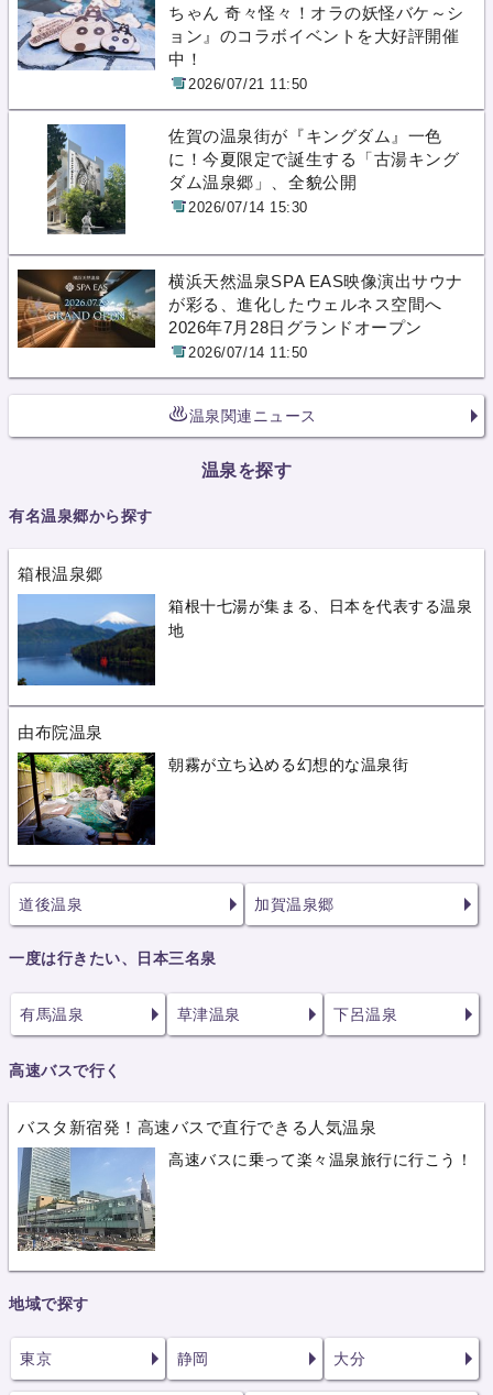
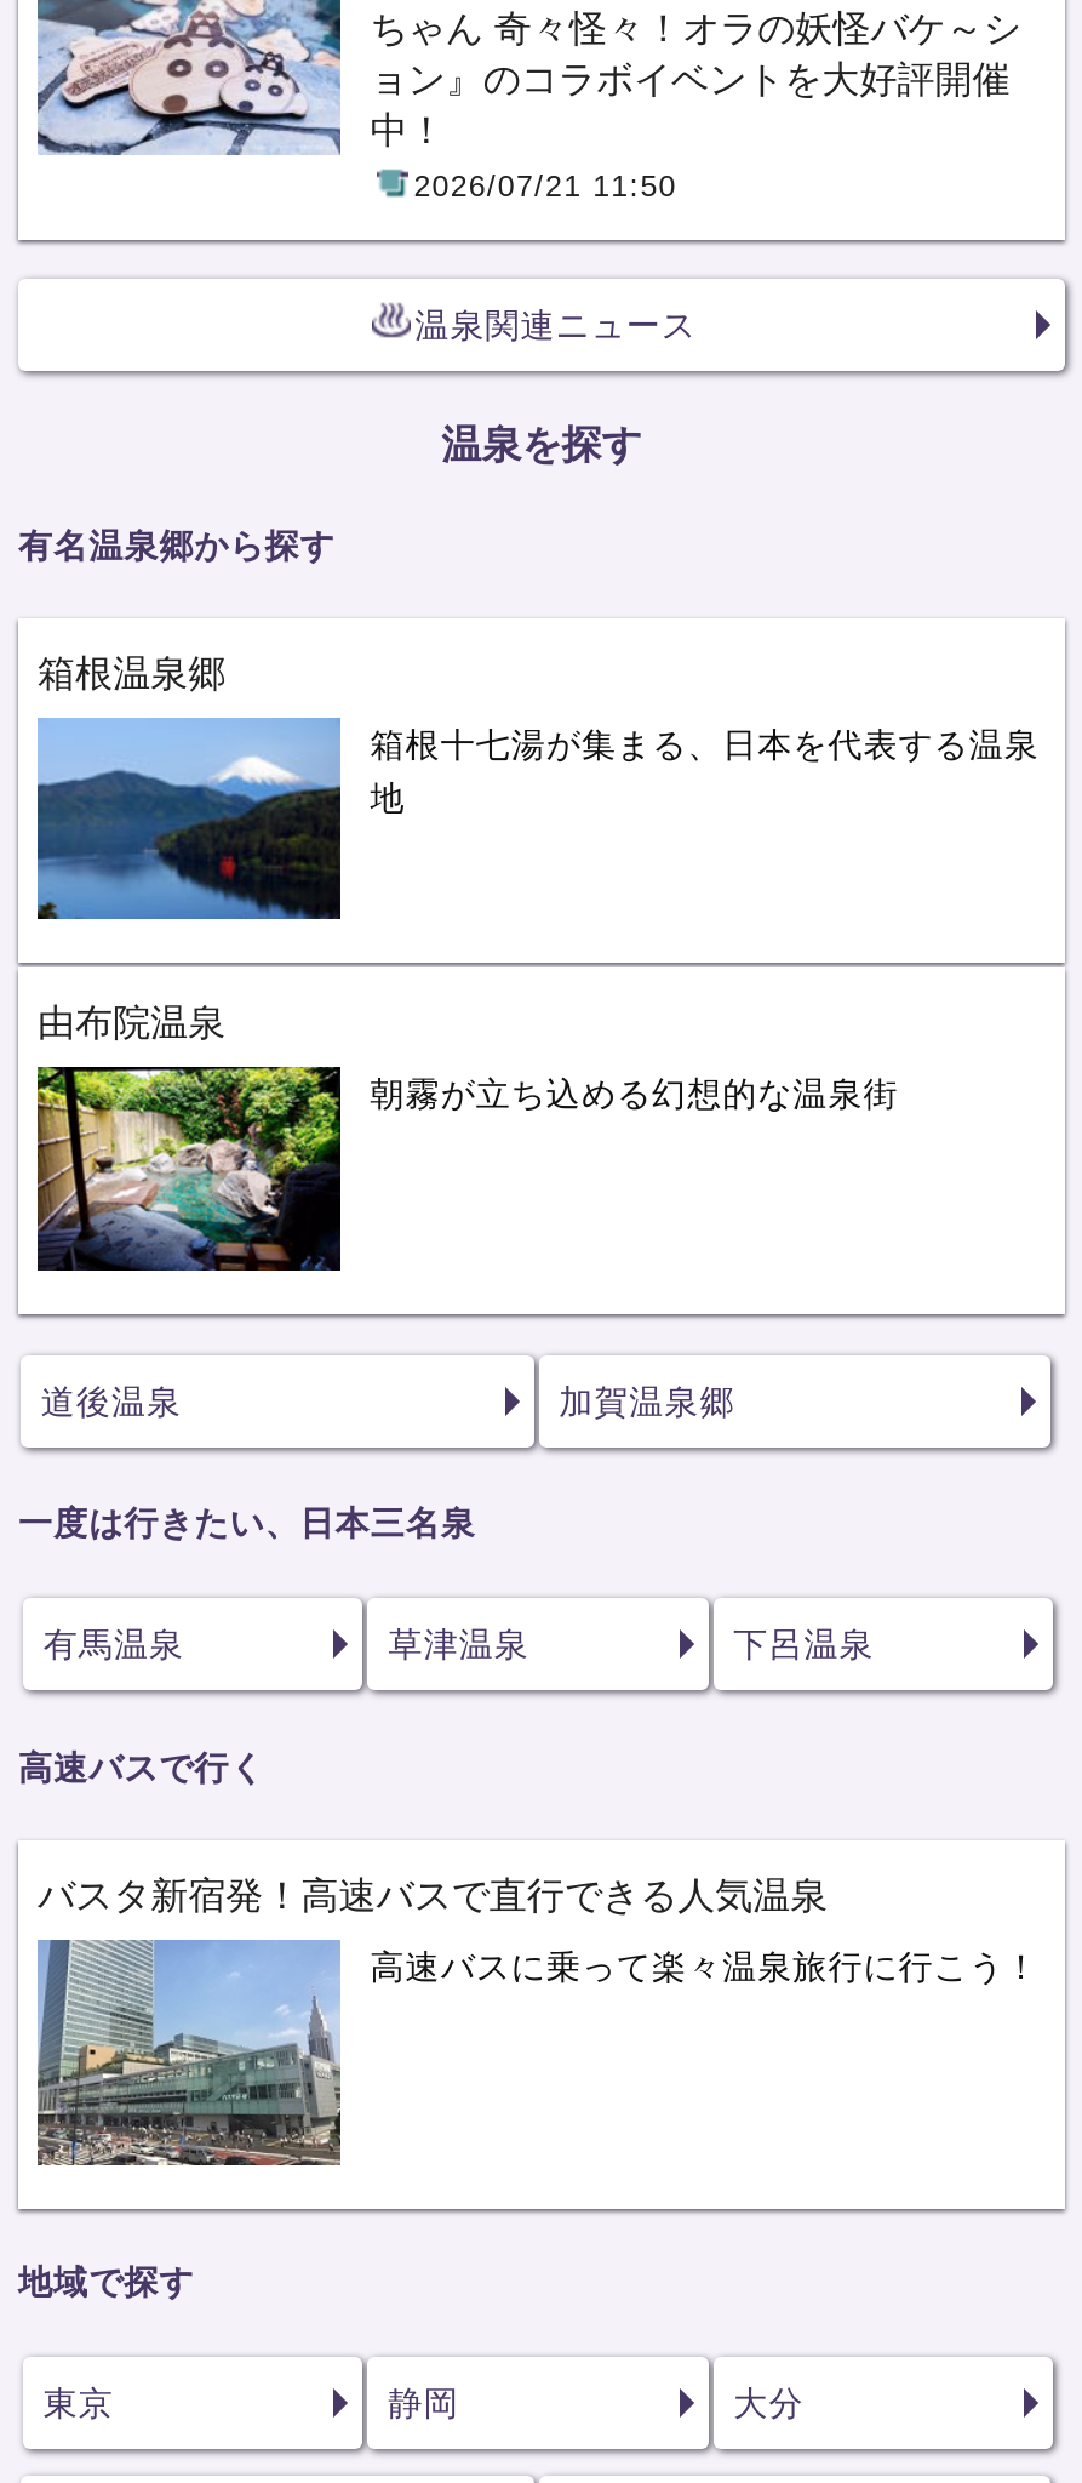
[18,123,483,257] [image] | 佐賀の温泉街が『キングダム』一色 | に！今夏限定で誕生する「古湯キング | ダム温泉郷」、全貌公開 | 2026/07/14 15:30 -> none
[17,268,463,361] [image] | 横浜天然温泉SPA EAS映像演出サウナ | が彩る、進化したウェルネス空間へ | 2026年7月28日グランドオープン | 2026/07/14 11:50 -> none

